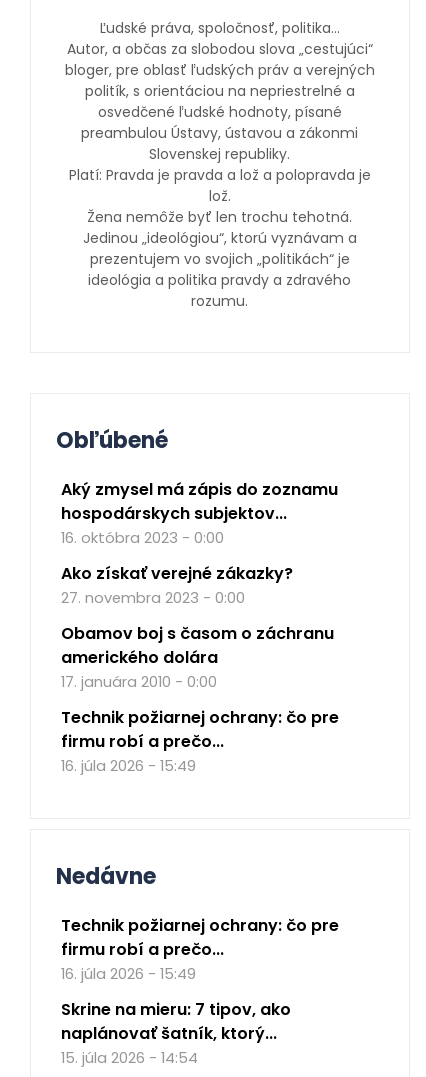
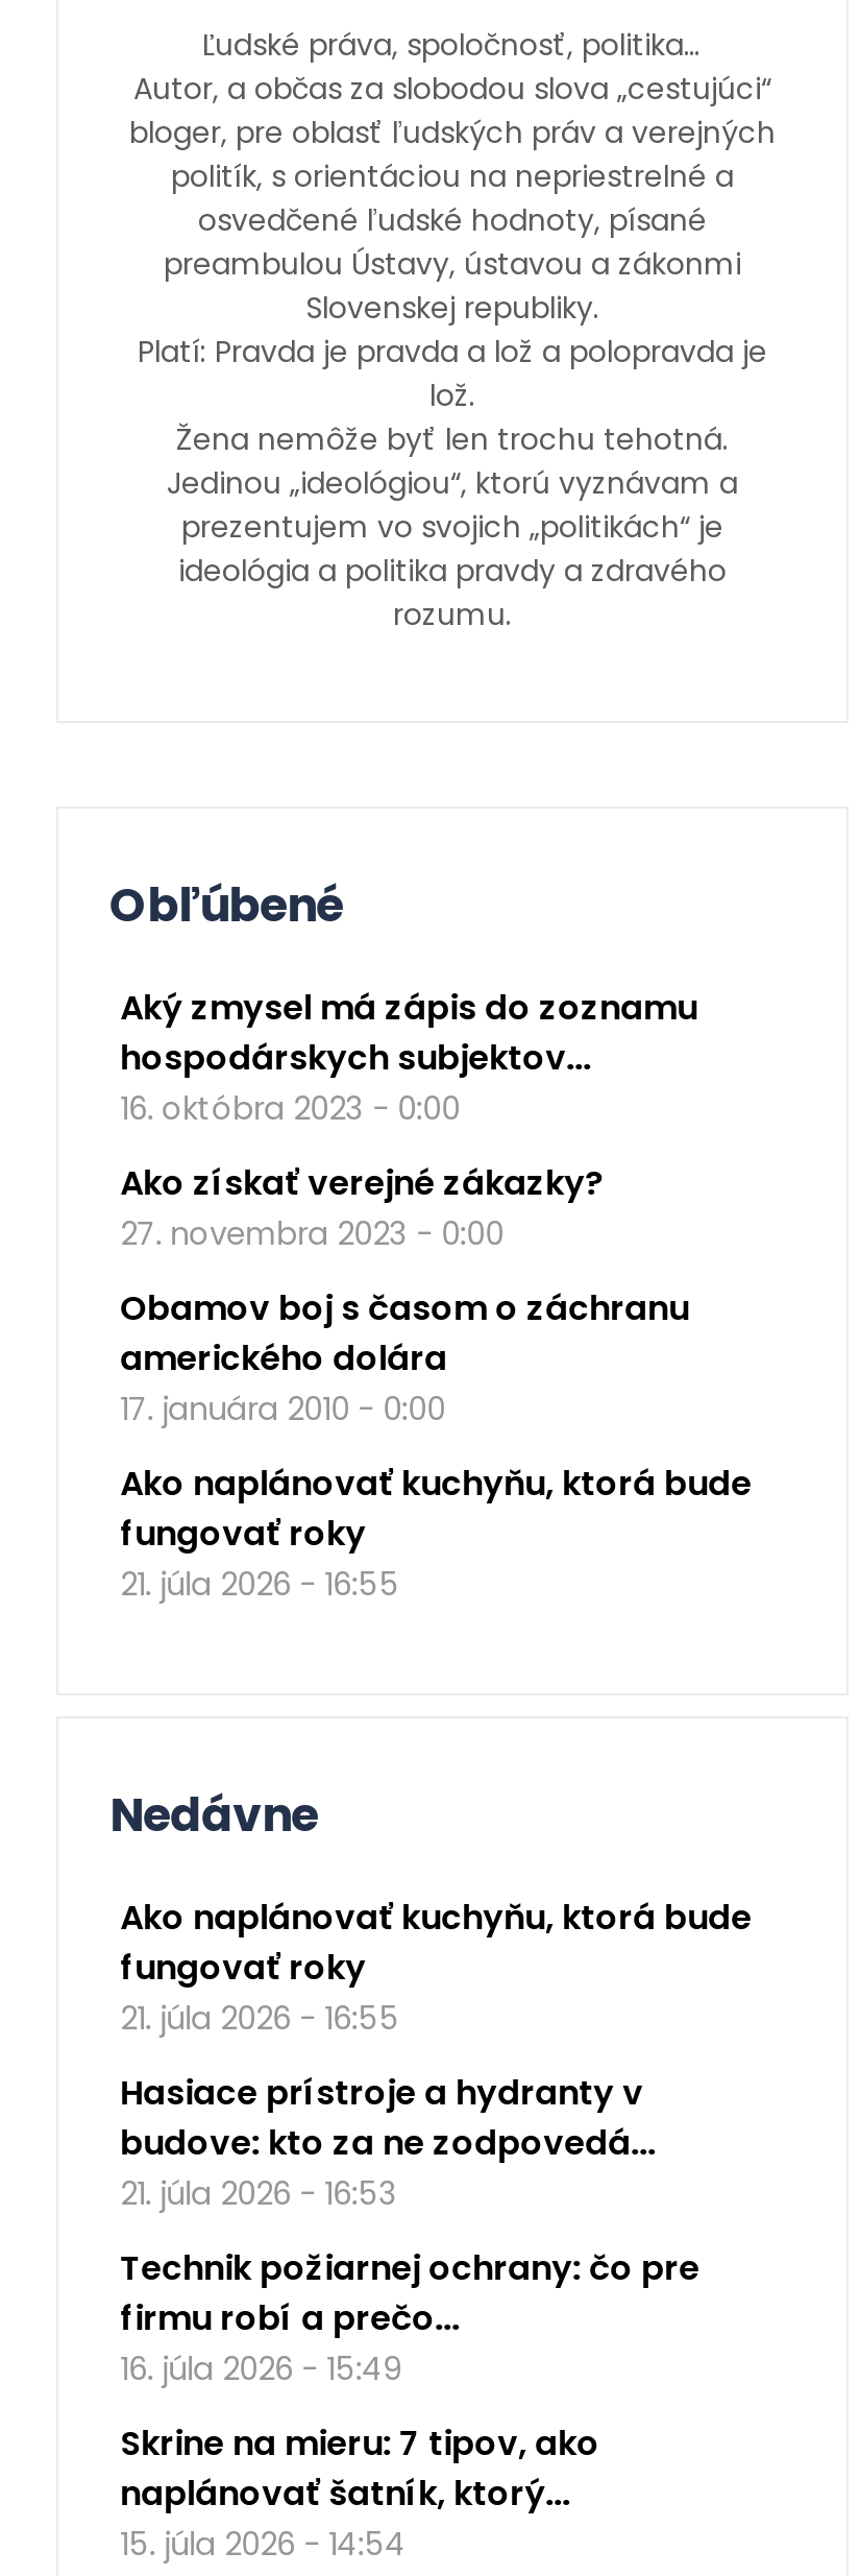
[61,706,339,776] Technik požiarnej ochrany: čo pre | firmu robí a prečo... | 16. júla 2026 - 15:49 -> [120,1459,752,1605] Ako naplánovať kuchyňu, ktorá bude | fungovať roky | 21. júla 2026 - 16:55
none -> [120,1893,752,2214] Ako naplánovať kuchyňu, ktorá bude | fungovať roky | 21. júla 2026 - 16:55 | Hasiace prístroje a hydranty v | budove: kto za ne zodpovedá... | 21. júla 2026 - 16:53

